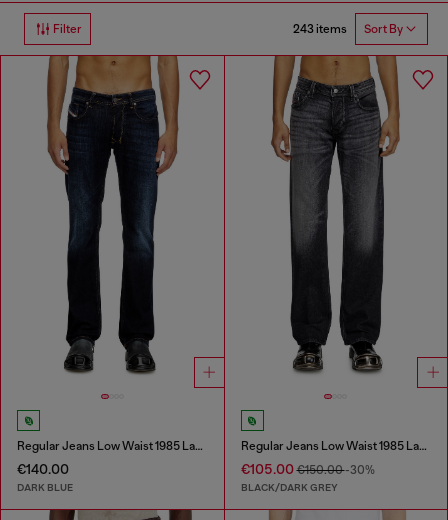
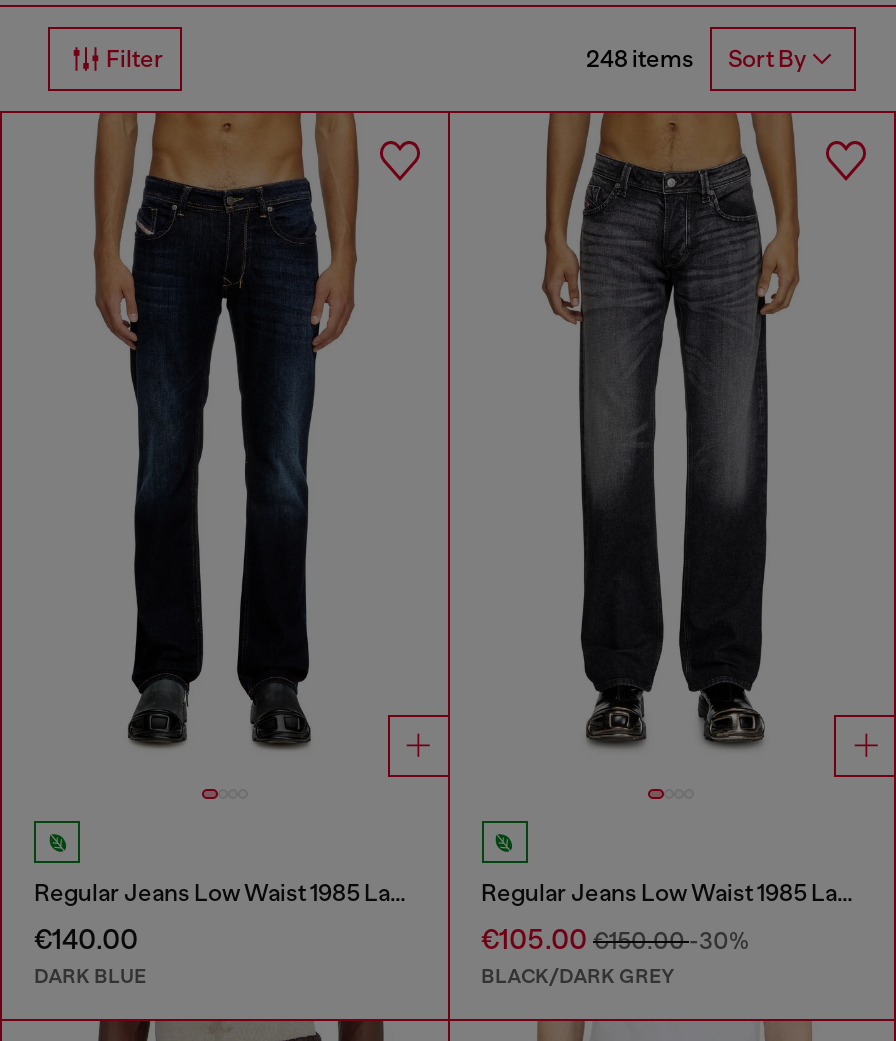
[293,22,403,36] 243 items Sort By -> [586,45,806,74] 248 items Sort By

